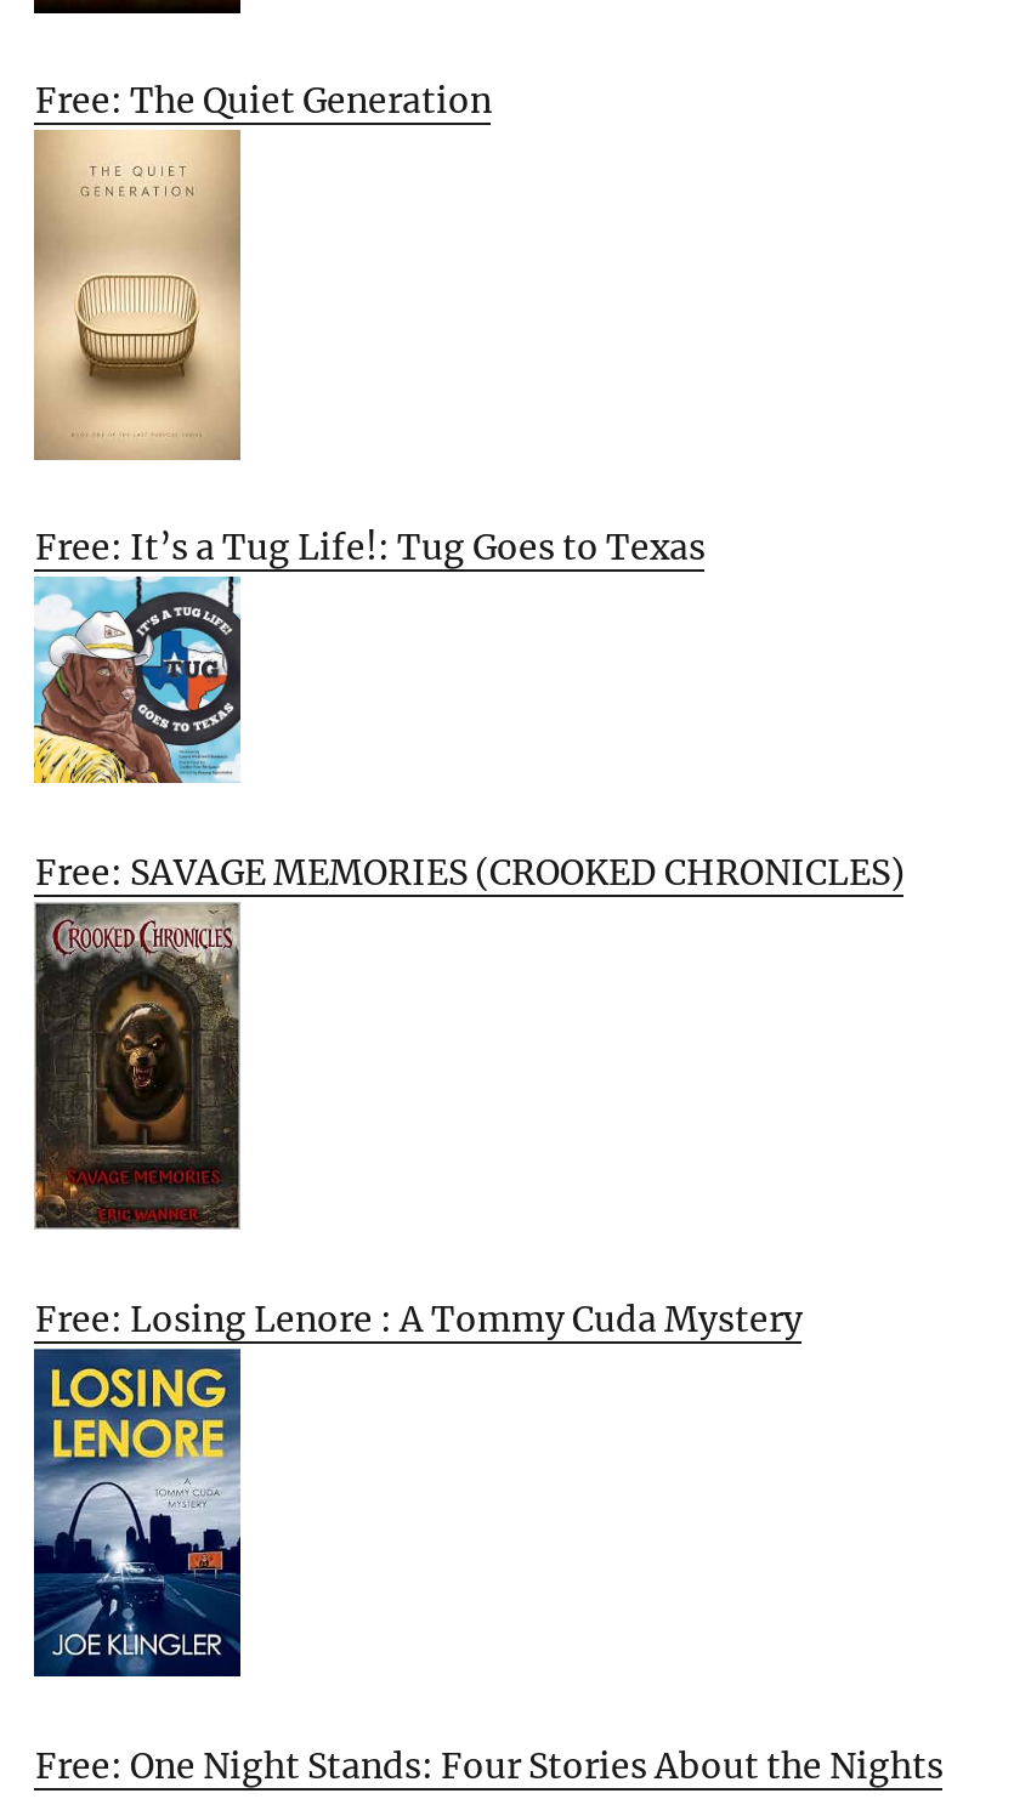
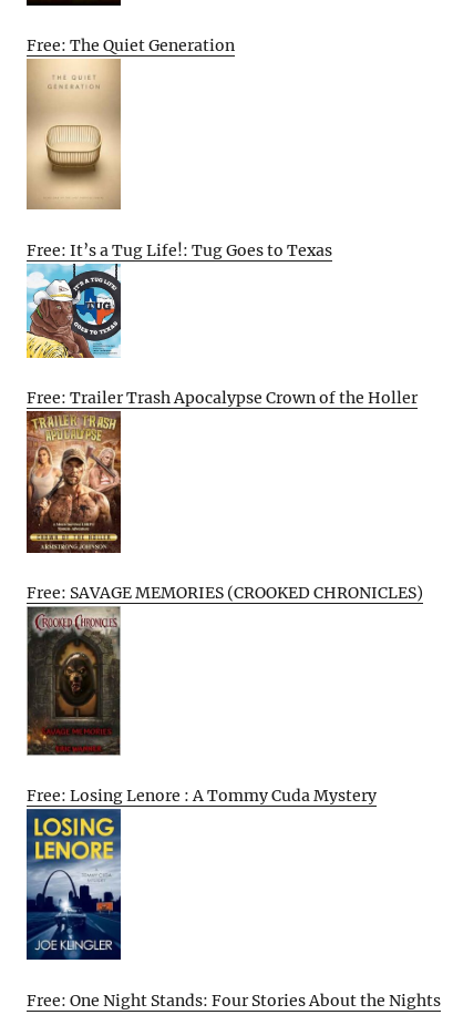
none -> [25,417,122,554] [image]
none -> [27,388,418,408] Free: Trailer Trash Apocalypse Crown of the Holler

